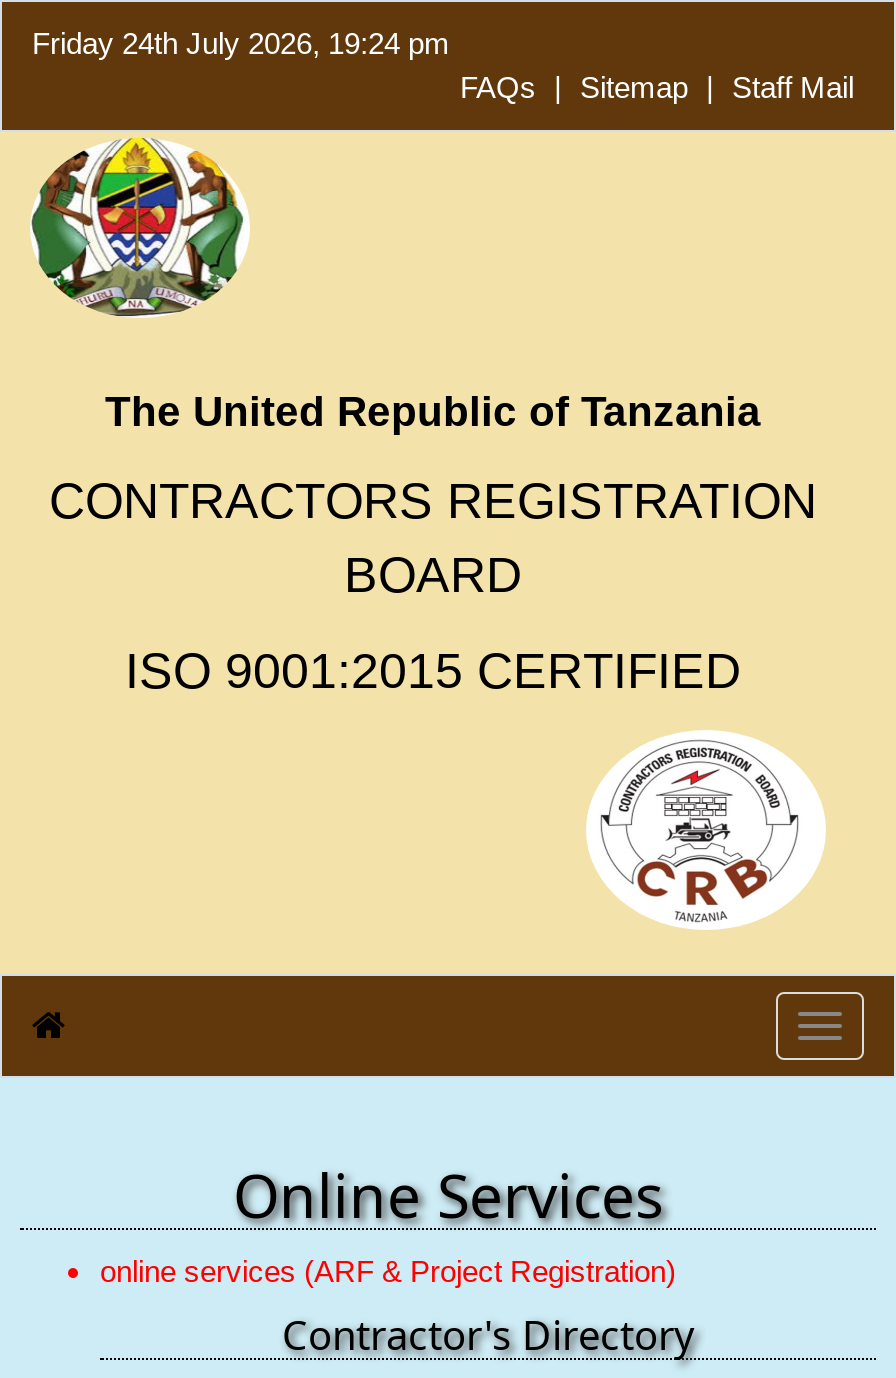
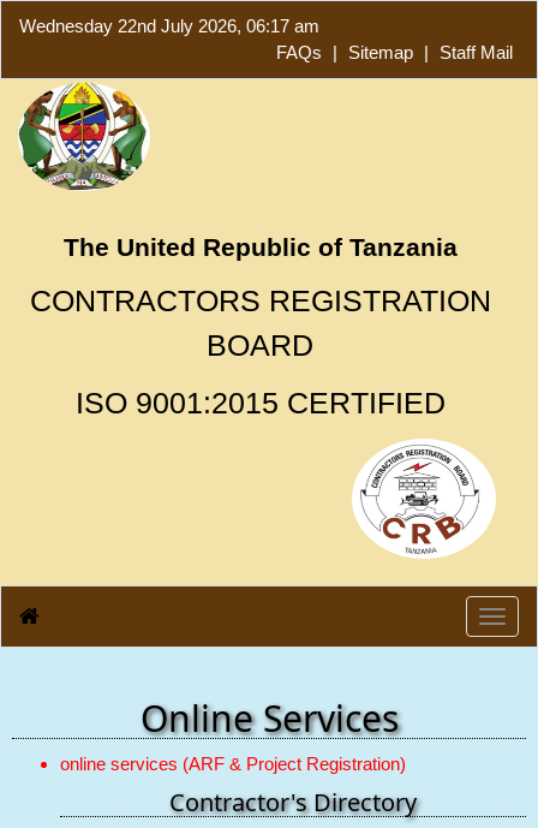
[32,26,450,60] Friday 24th July 2026, 19:24 pm -> [19,16,319,36] Wednesday 22nd July 2026, 06:17 am

